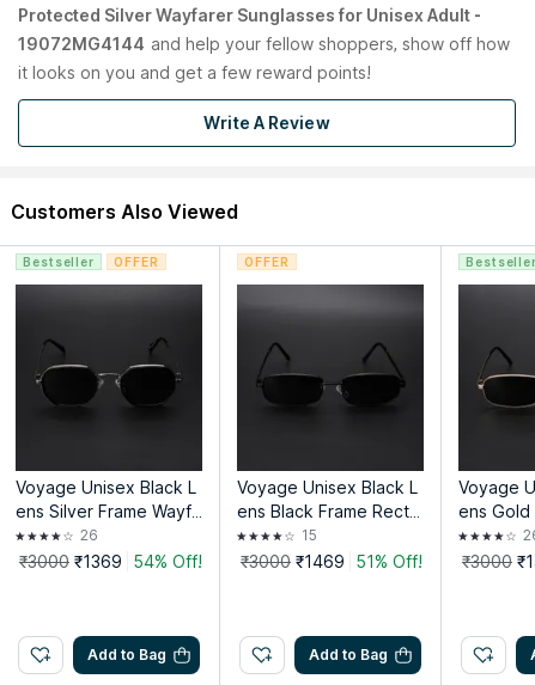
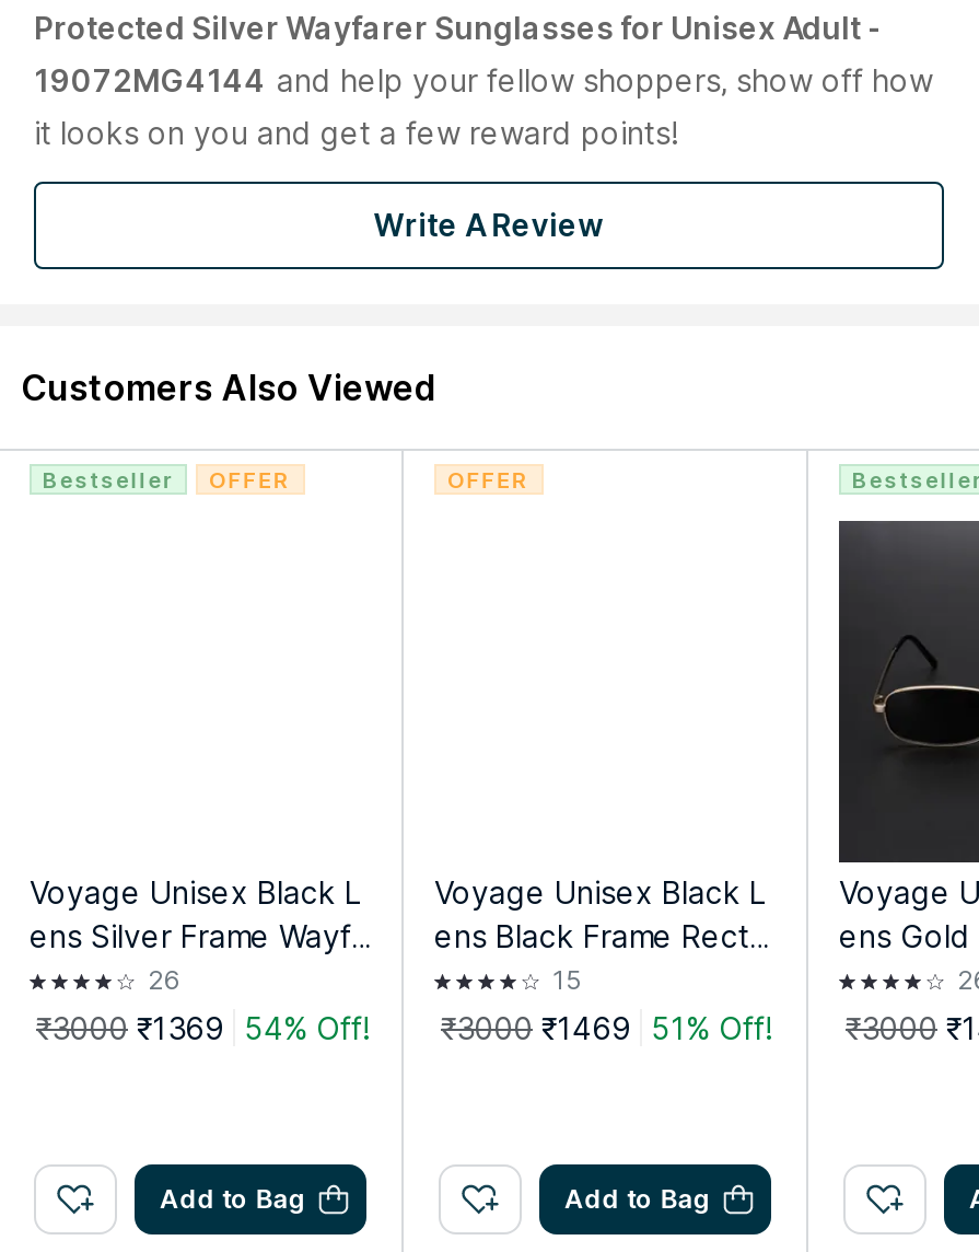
[14,283,203,472] [image] -> none
[236,283,425,472] [image] -> none

